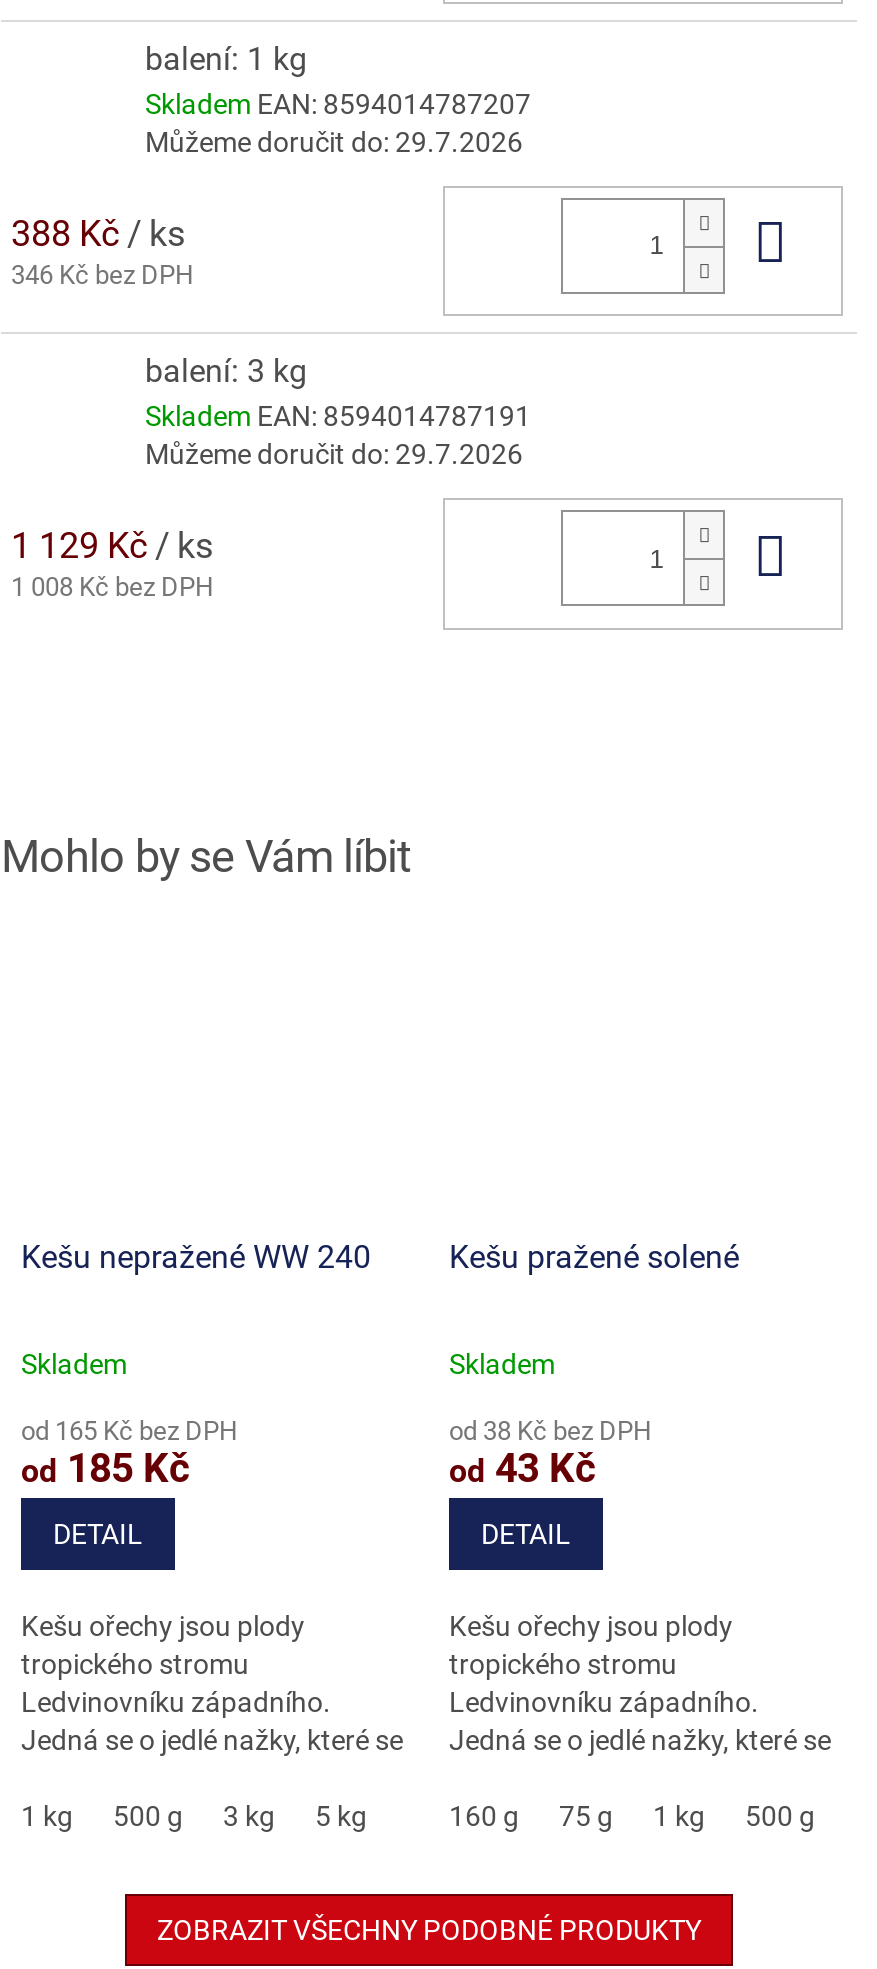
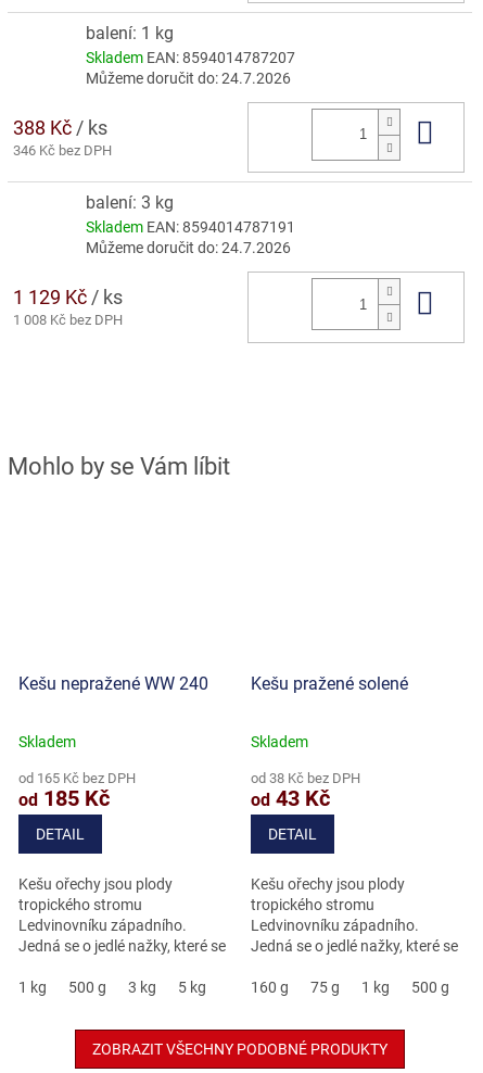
[145,125,523,157] Můžeme doručit do: 29.7.2026 -> [86,69,291,87] Můžeme doručit do: 24.7.2026
[145,438,523,470] Můžeme doručit do: 29.7.2026 -> [86,239,291,256] Můžeme doručit do: 24.7.2026

